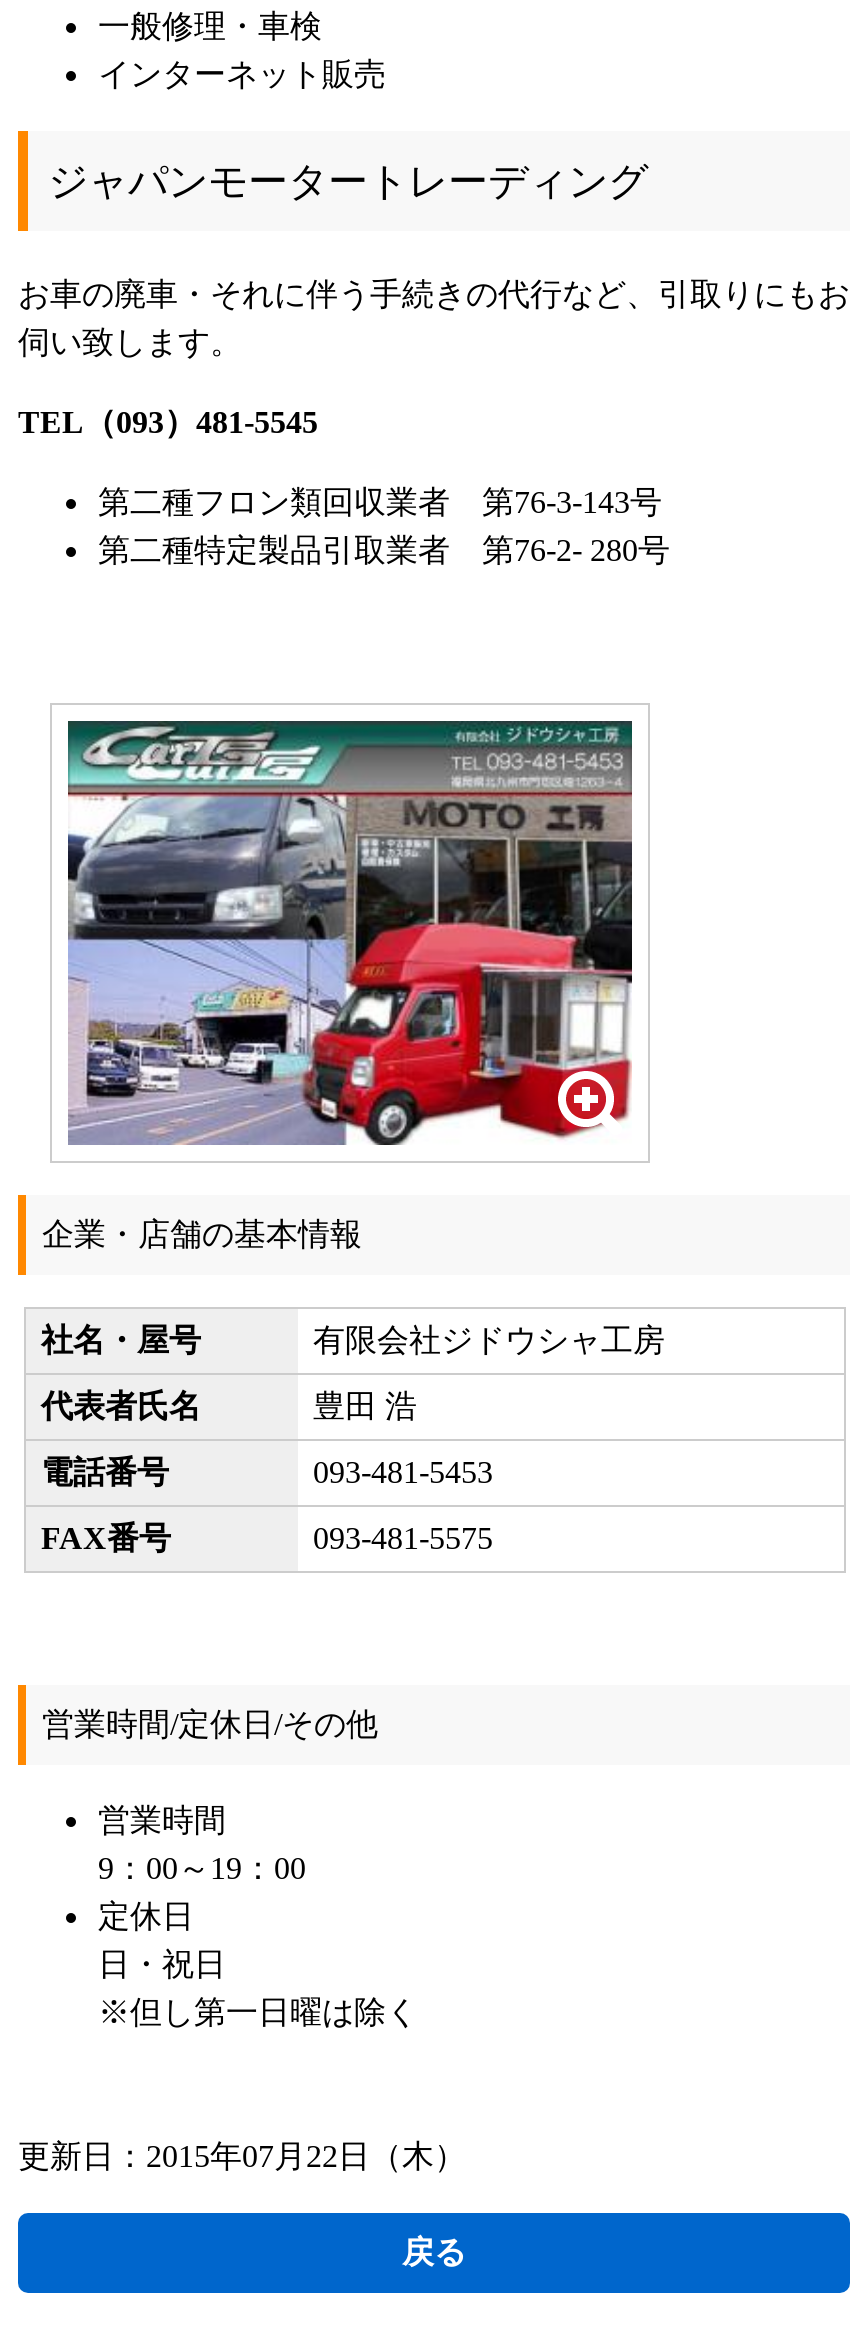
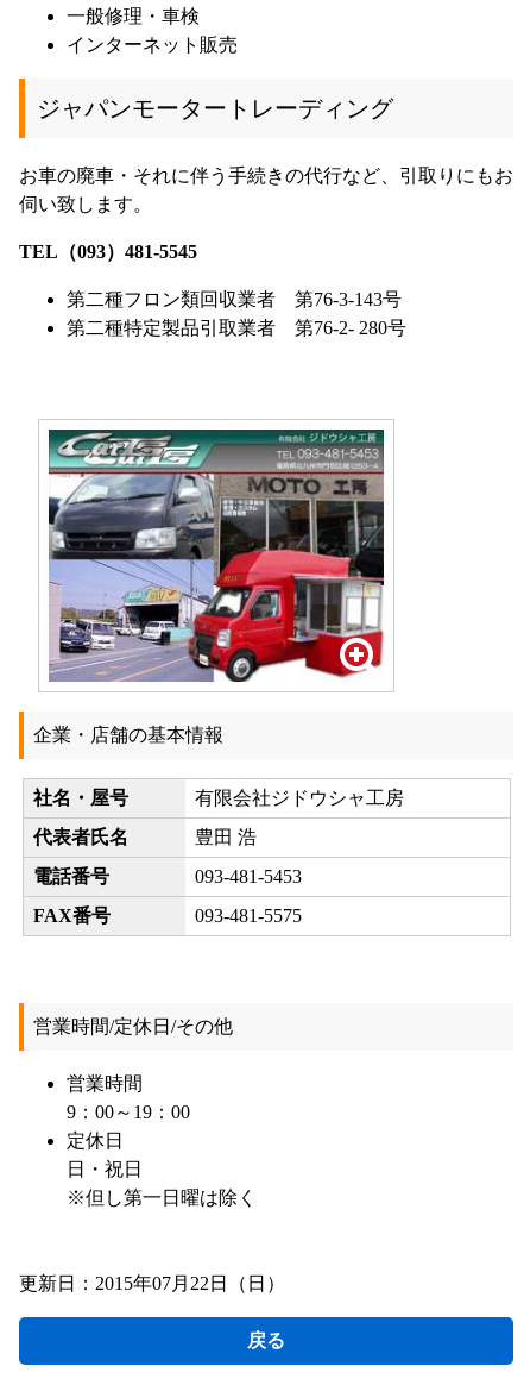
[18,2139,466,2173] 更新日：2015年07月22日（木） -> [19,1273,285,1293] 更新日：2015年07月22日（日）

